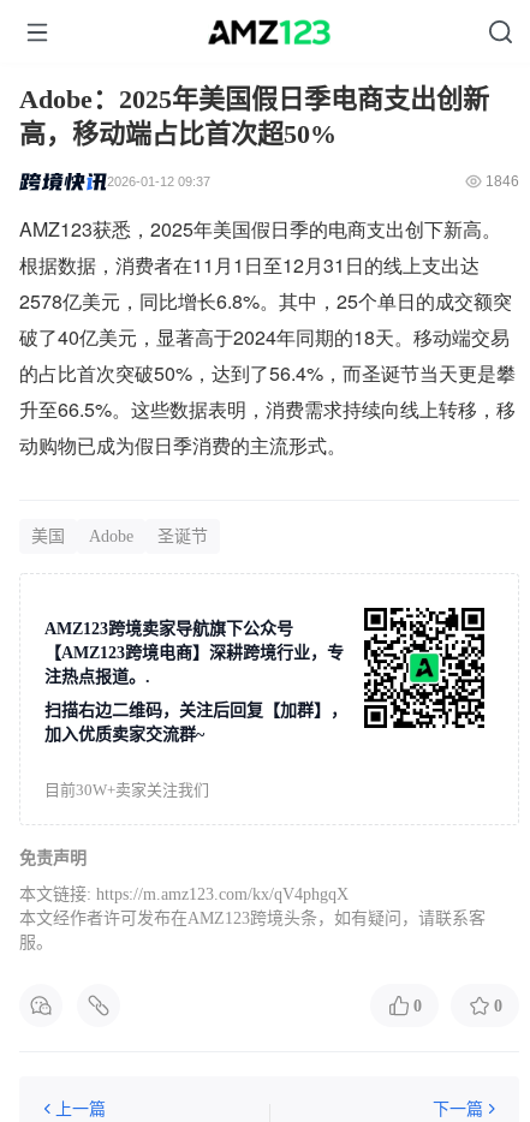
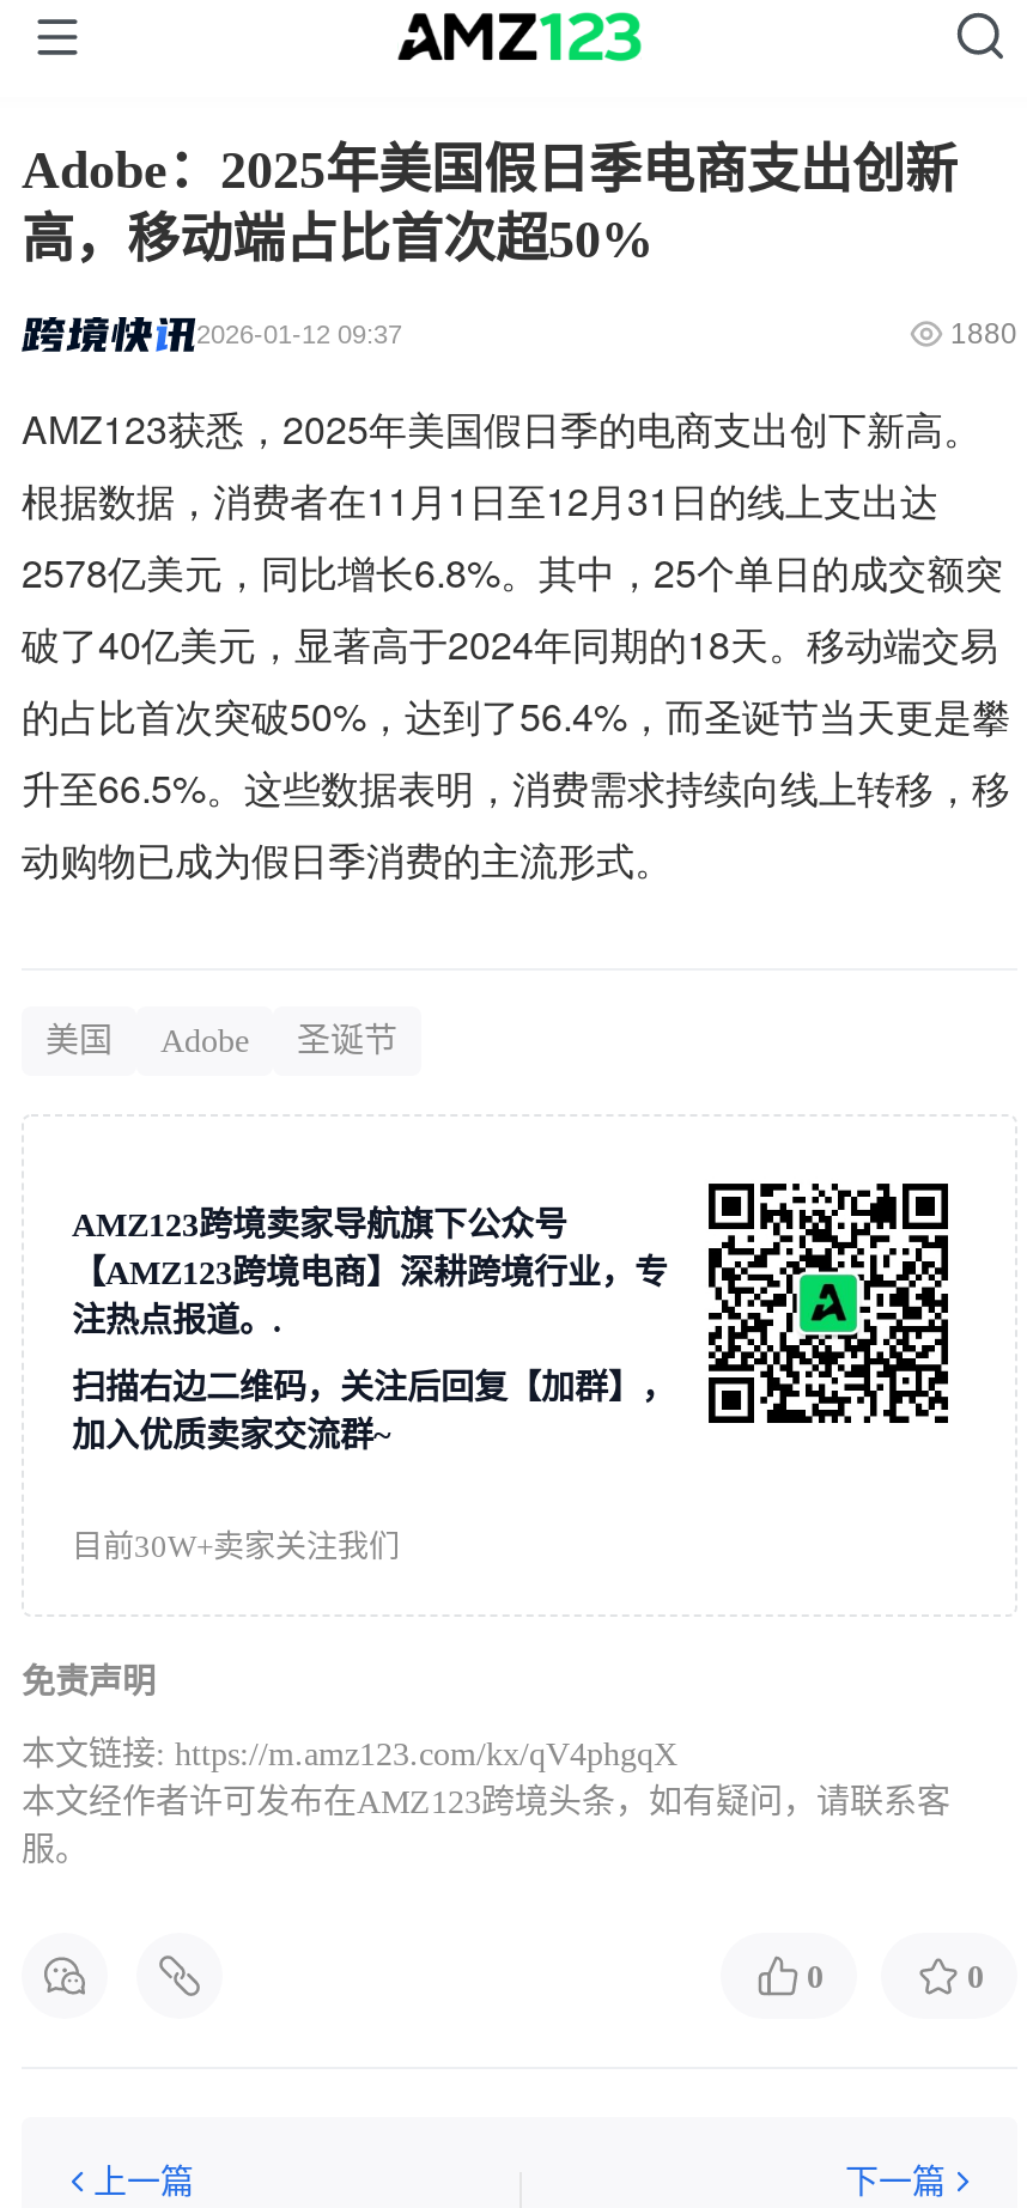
[486,173,519,190] 1846 -> [950,317,1017,351] 1880

